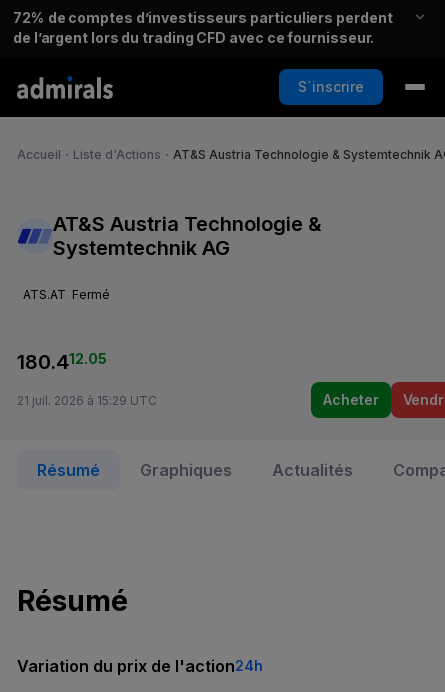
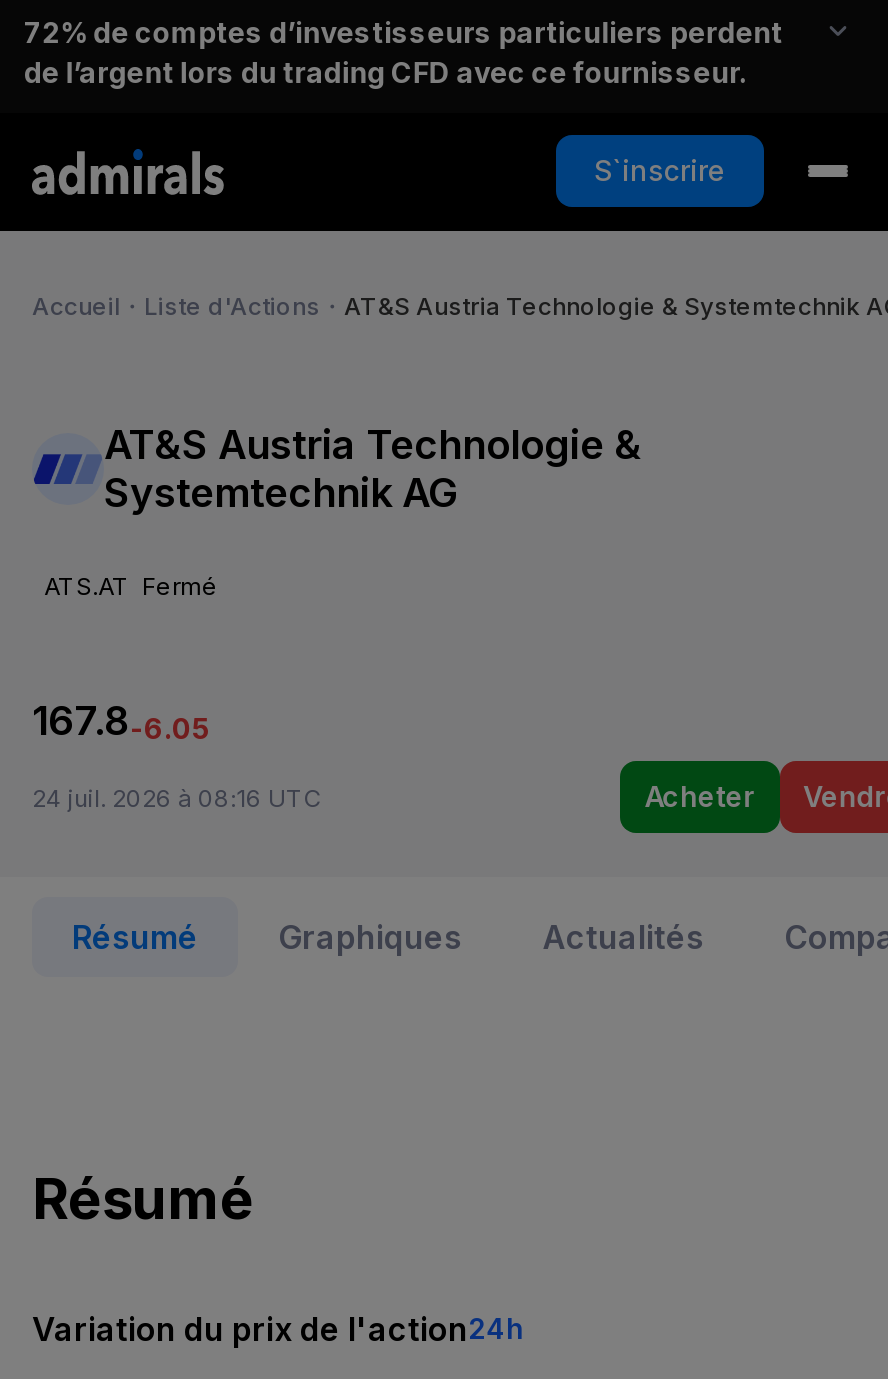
[17,350,107,374] 180.412.05 -> [32,698,210,746] 167.8-6.05
[17,393,157,408] 21 juil. 2026 à 15:29 UTC -> [32,784,322,814] 24 juil. 2026 à 08:16 UTC

